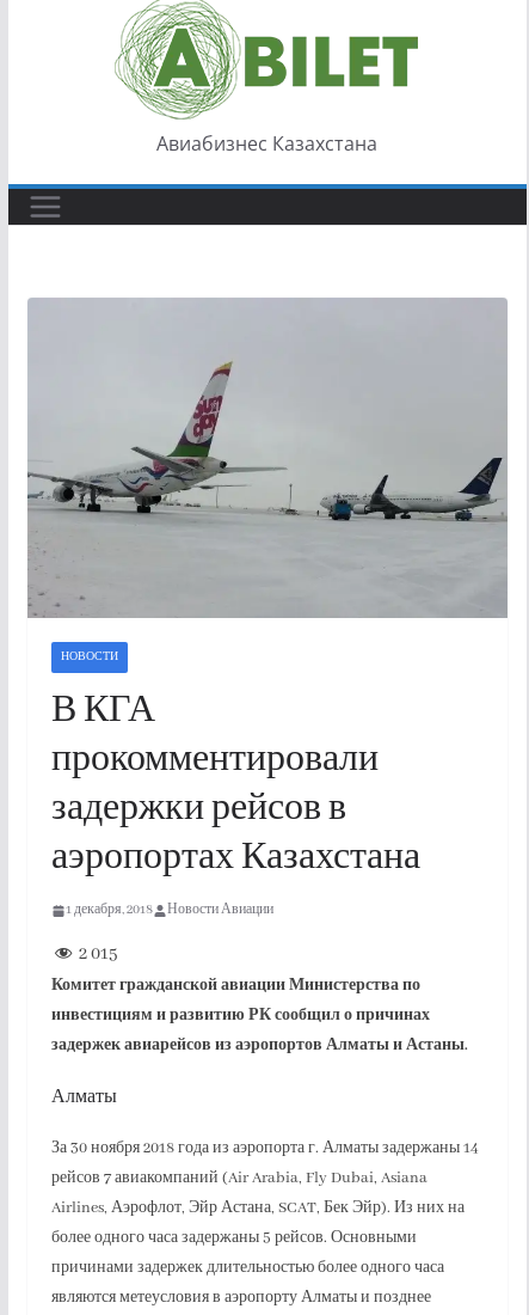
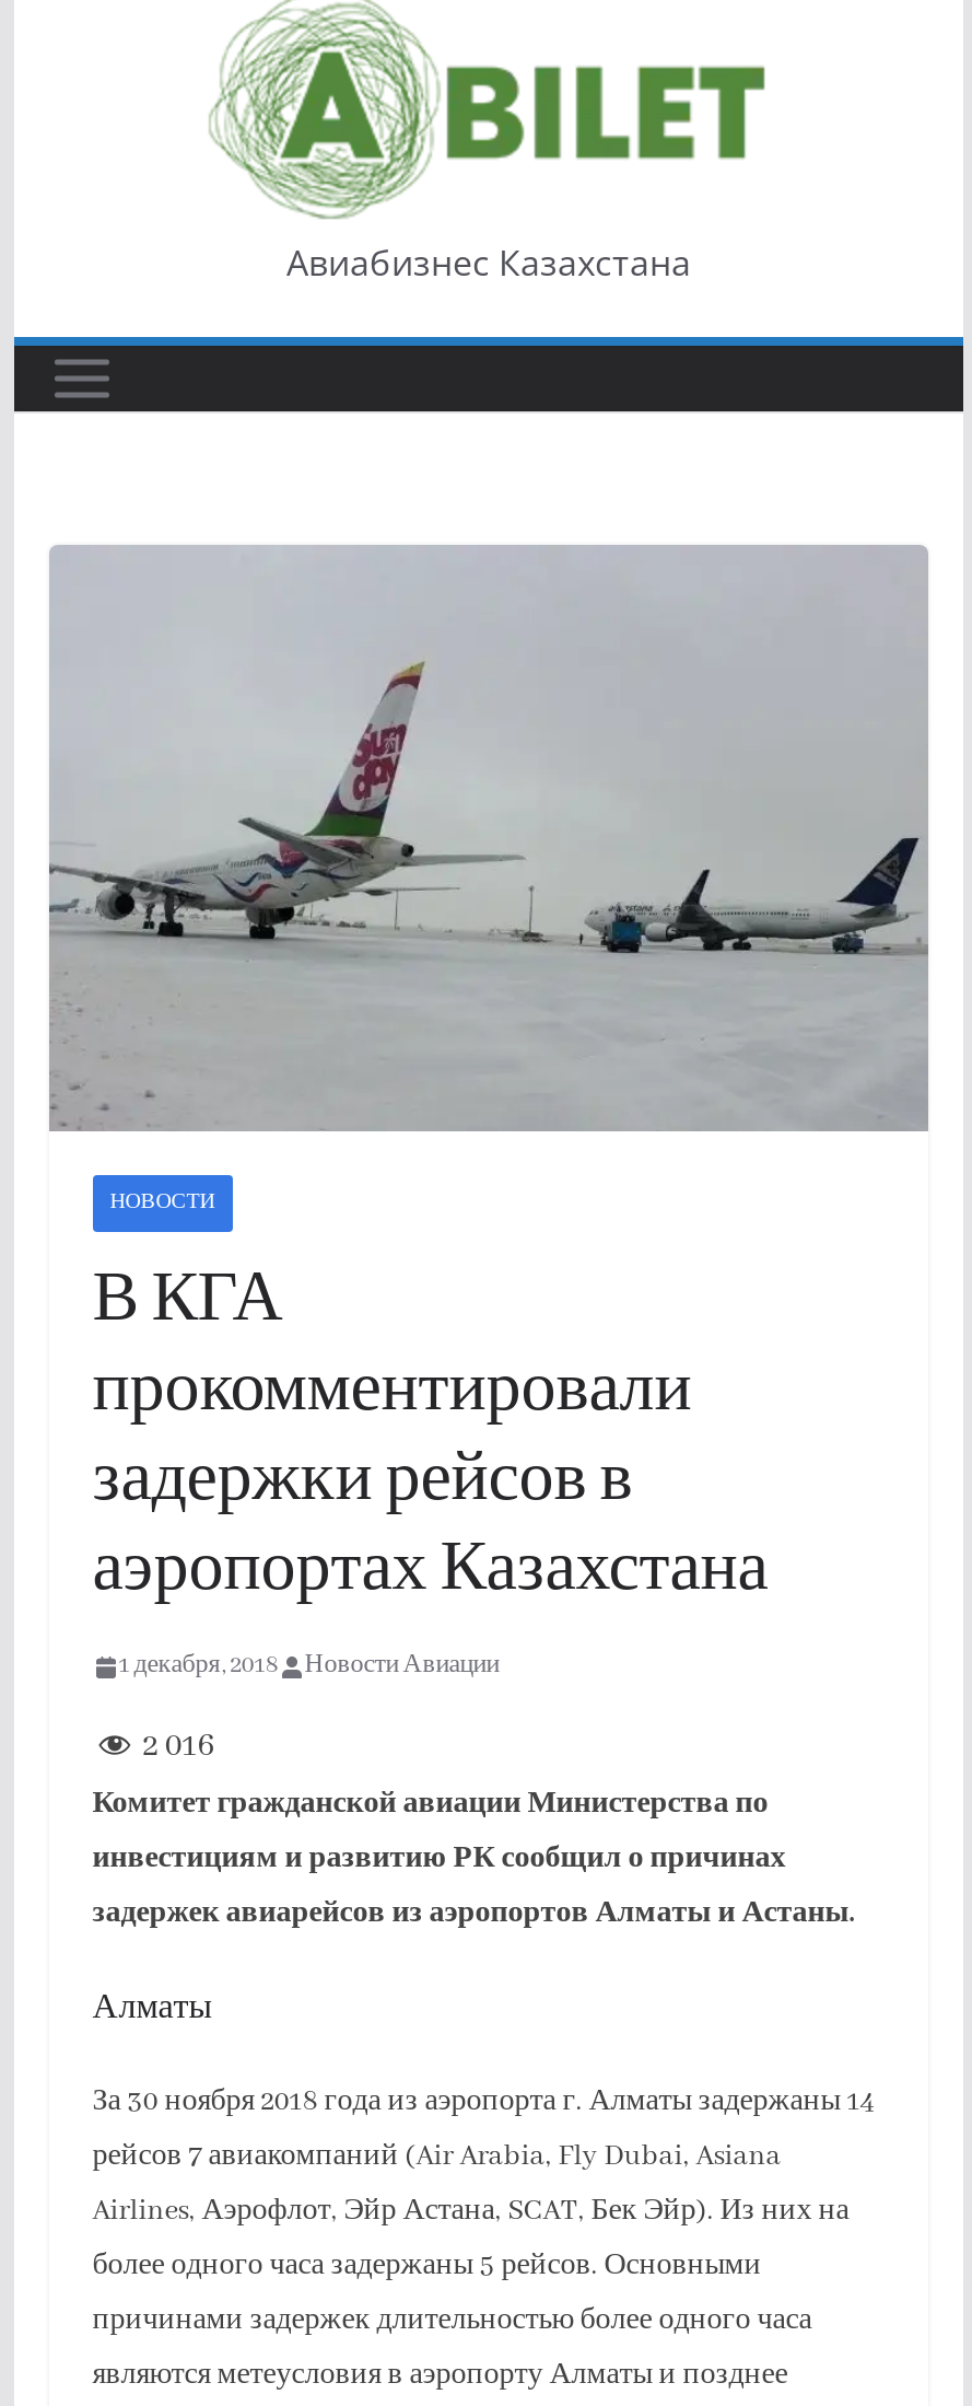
[78,944,117,965] 2 015 -> [143,1727,215,1767] 2 016

